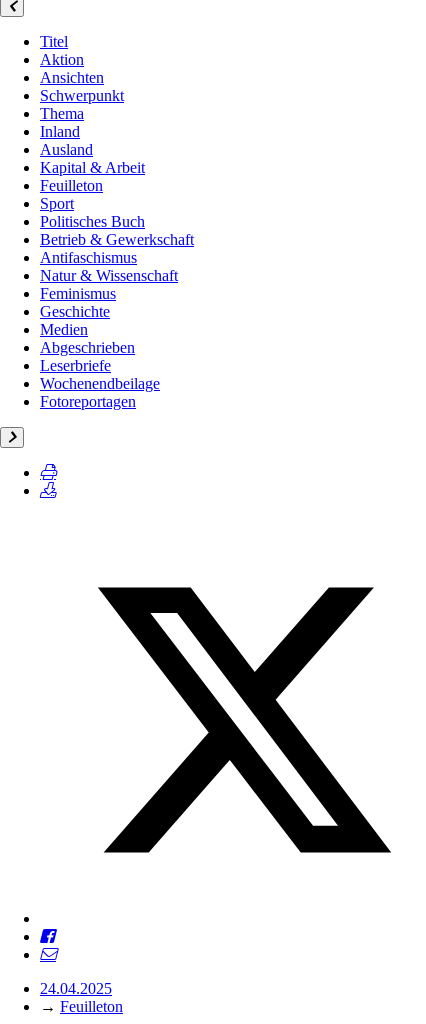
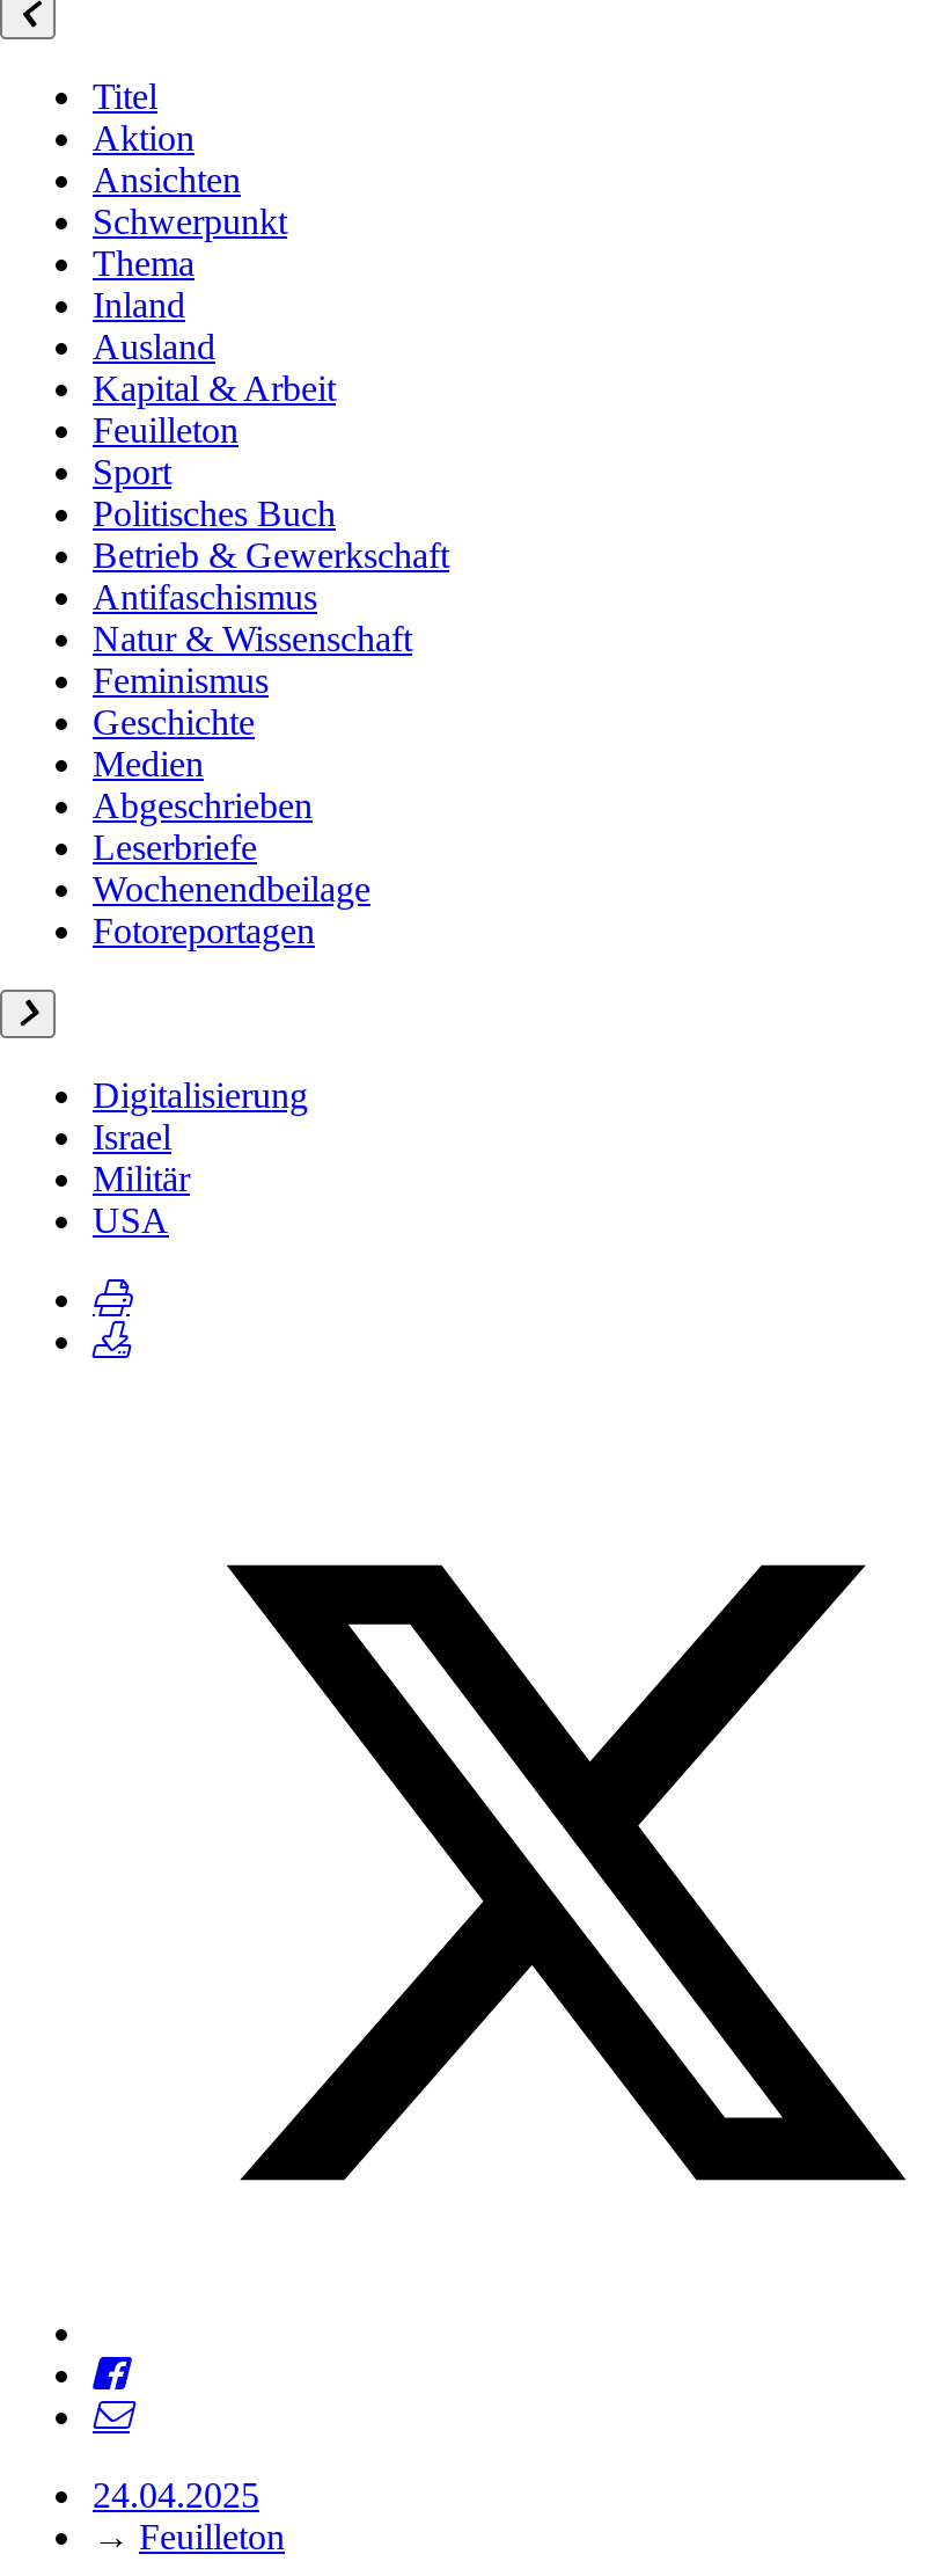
none -> [93,1075,308,1240] Digitalisierung | Israel | Militär | USA

